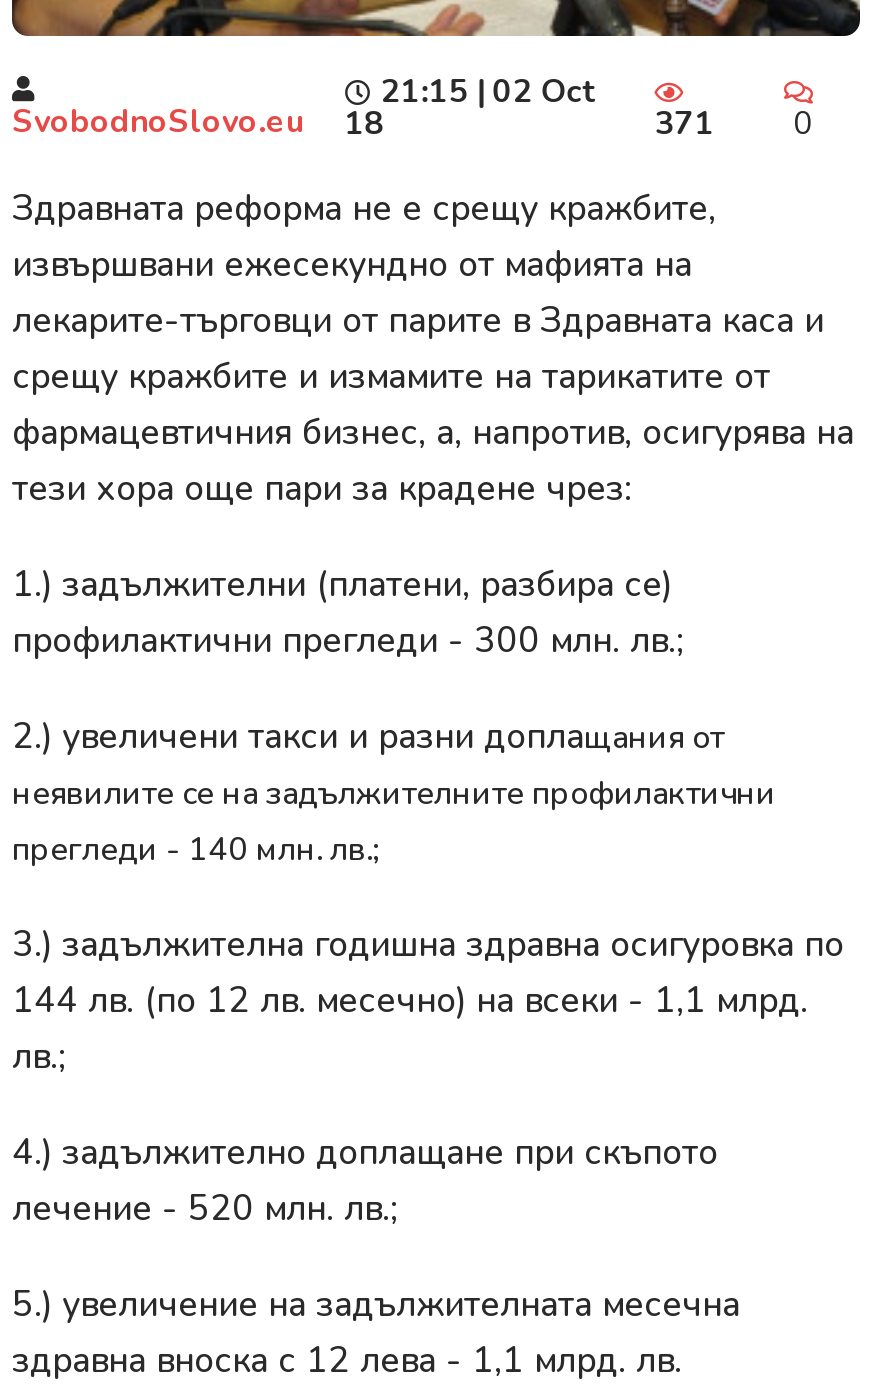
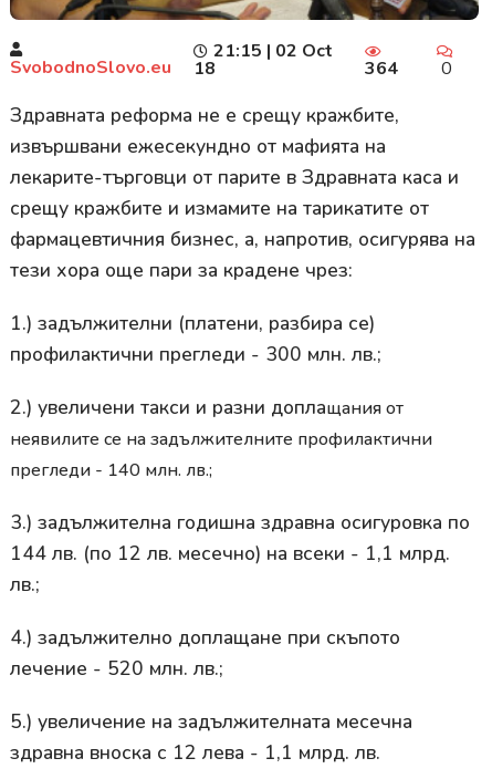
[654,101,813,145] 371 0 -> [365,56,453,80] 364 0

